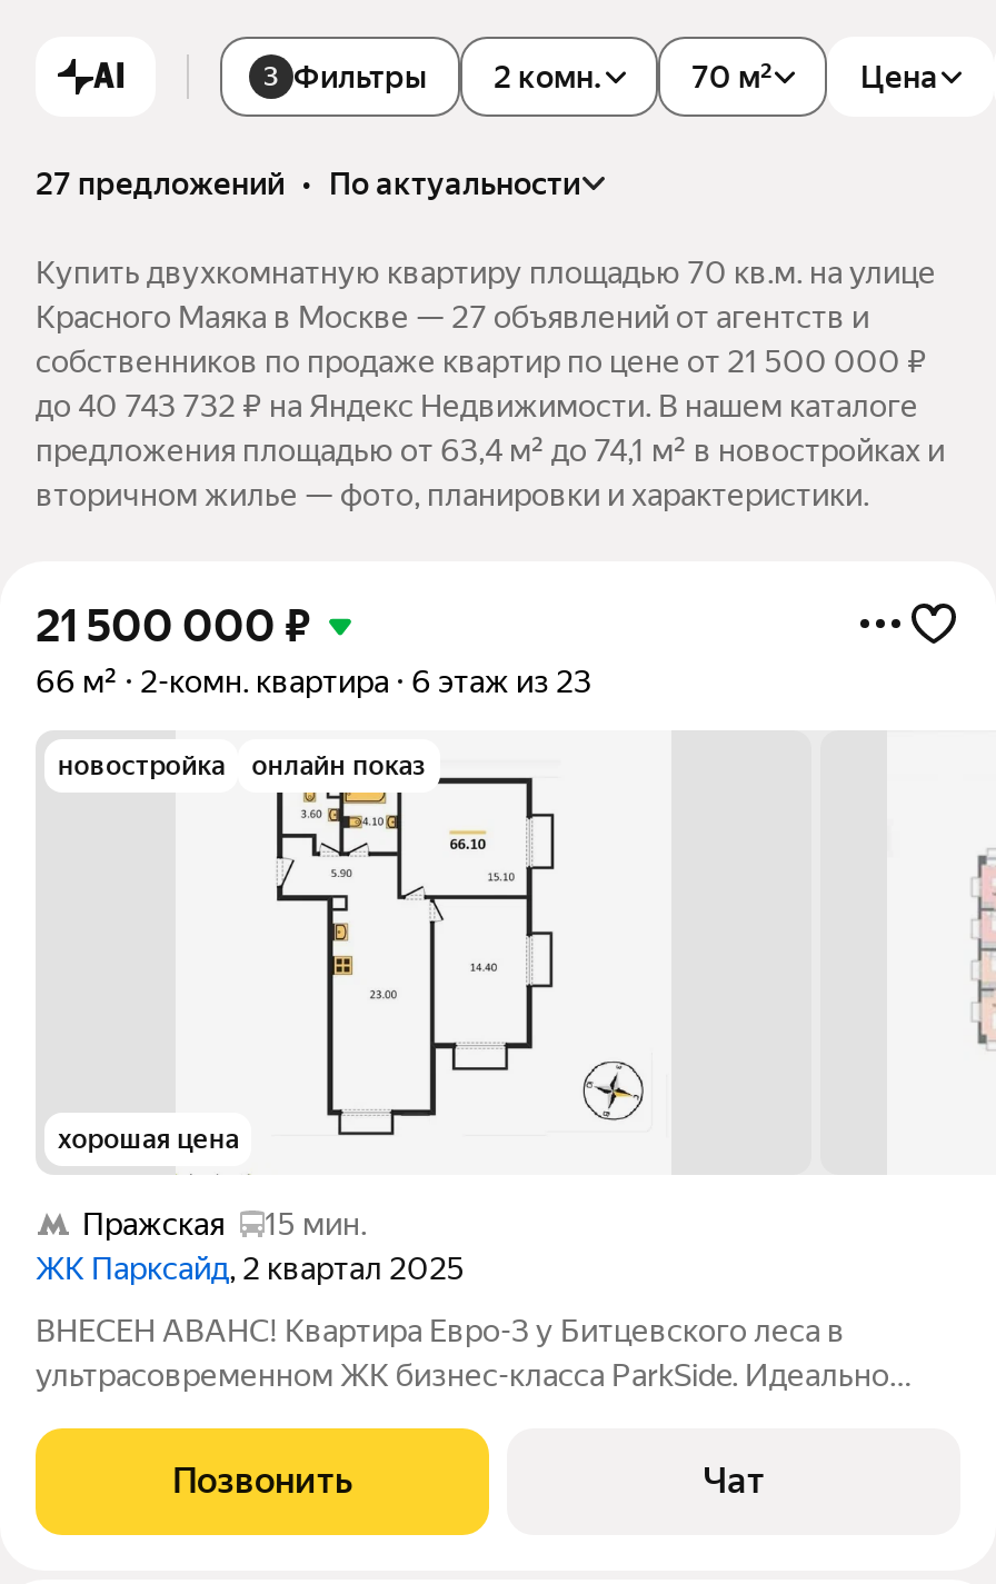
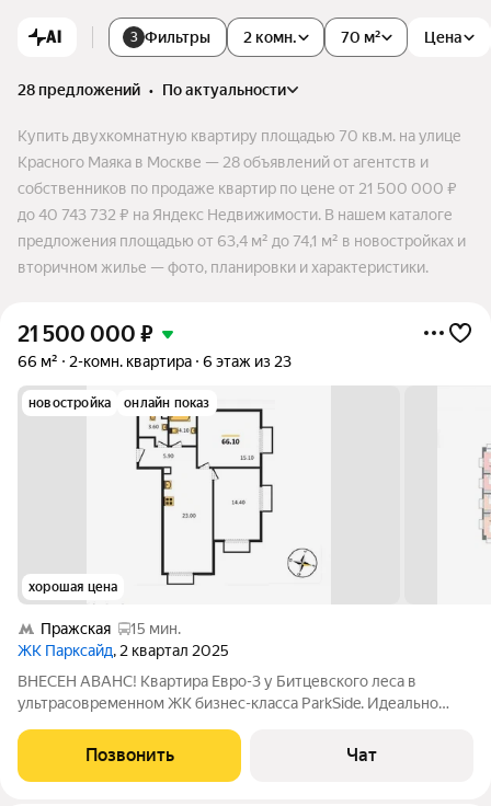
[36,166,580,202] 27 предложений • по актуальности -> [18,81,286,99] 28 предложений • по актуальности
[36,299,869,335] Красного Маяка в Москве — 27 объявлений от агентств и -> [18,154,429,171] Красного Маяка в Москве — 28 объявлений от агентств и

